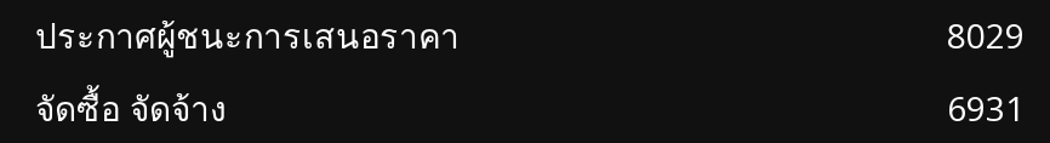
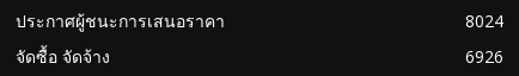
[947,12,1025,58] 8029 -> [465,9,503,32] 8024
[947,85,1025,131] 6931 -> [465,45,503,68] 6926

